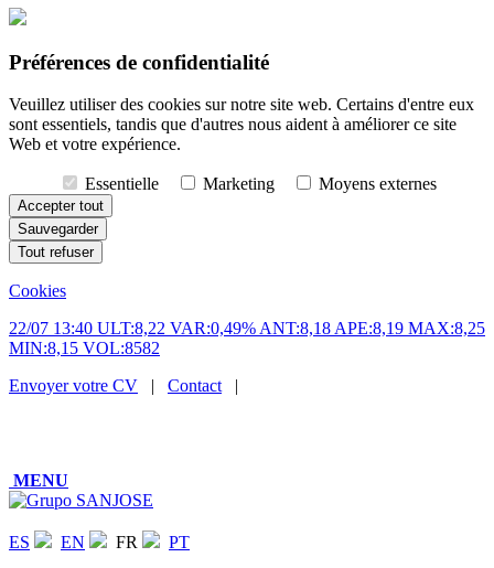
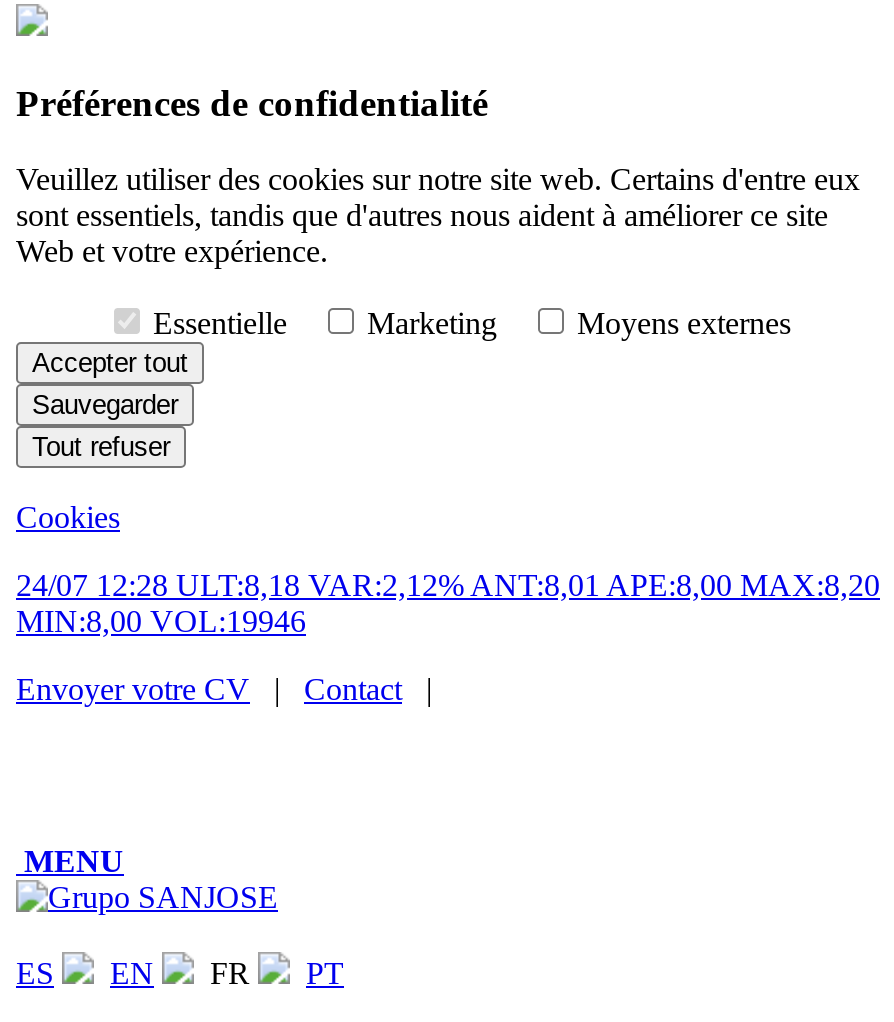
[9,319,485,358] 22/07 13:40 ULT:8,22 VAR:0,49% ANT:8,18 APE:8,19 MAX:8,25 | MIN:8,15 VOL:8582 -> [16,569,880,639] 24/07 12:28 ULT:8,18 VAR:2,12% ANT:8,01 APE:8,00 MAX:8,20 | MIN:8,00 VOL:19946

